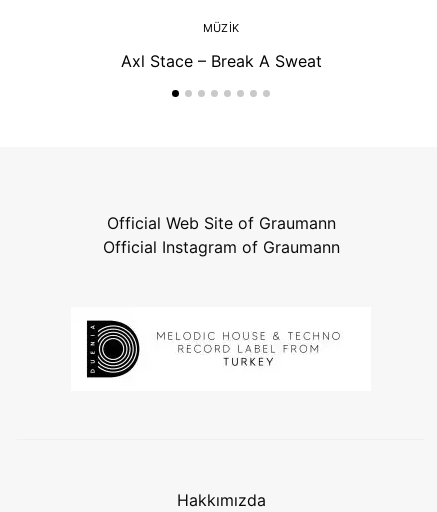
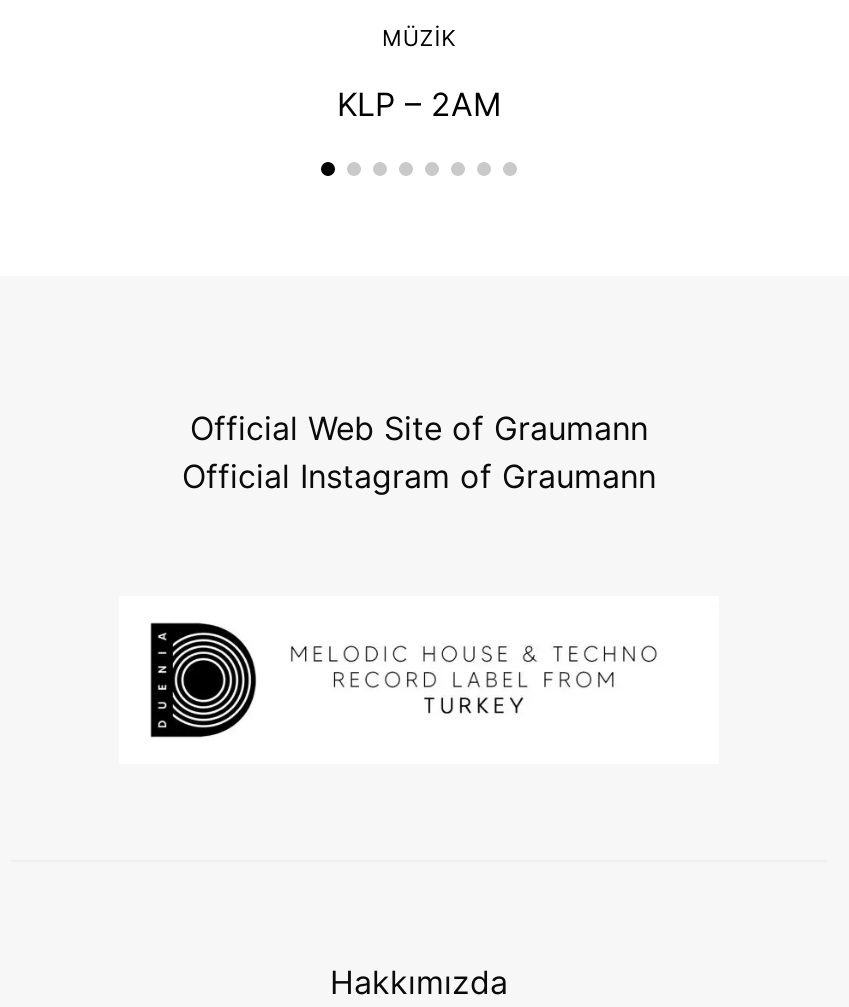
[120,51,321,71] Axl Stace – Break A Sweat -> [337,84,501,124] KLP – 2AM

